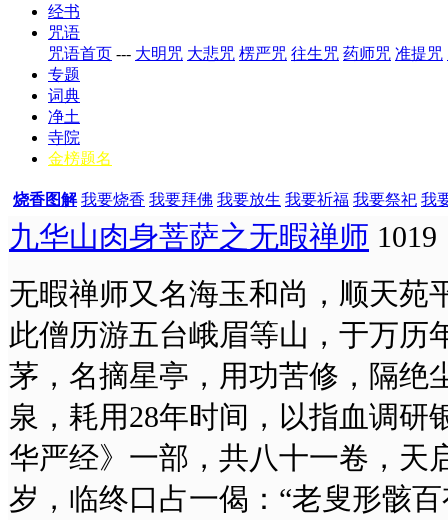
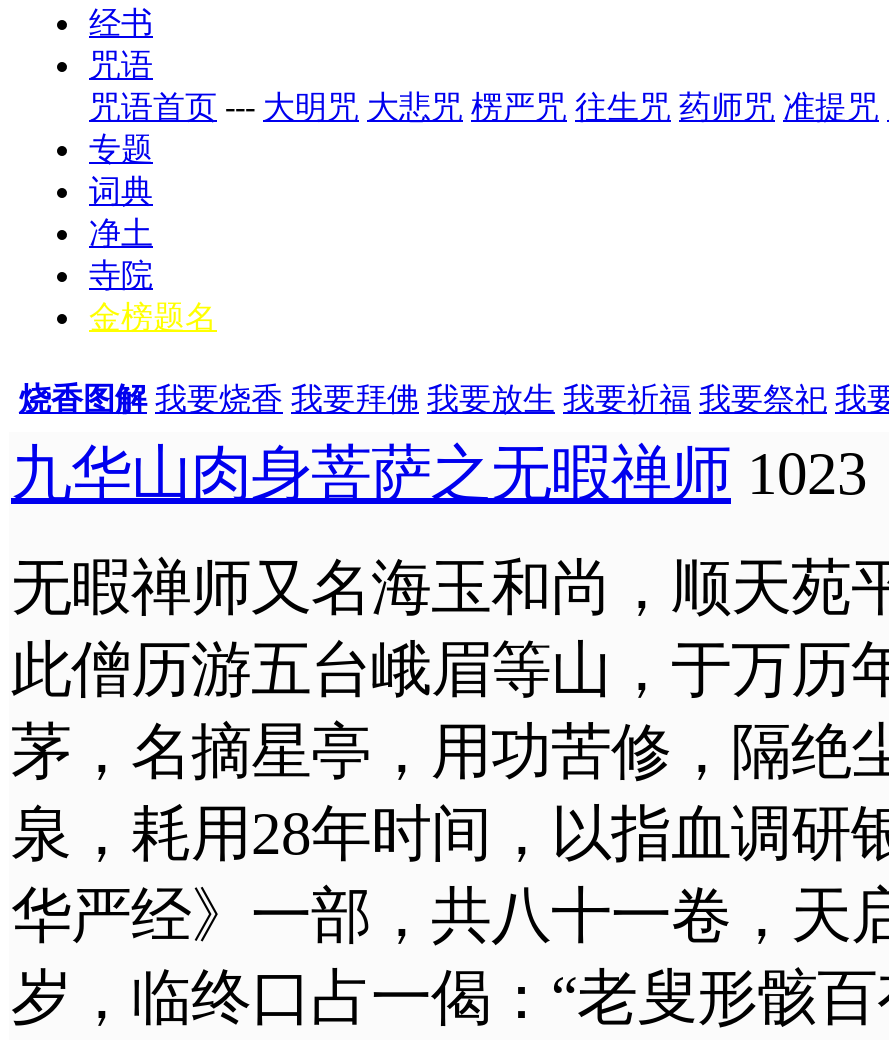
[9,220,437,254] 九华山肉身菩萨之无暇禅师1019 -> [11,440,867,508] 九华山肉身菩萨之无暇禅师1023

